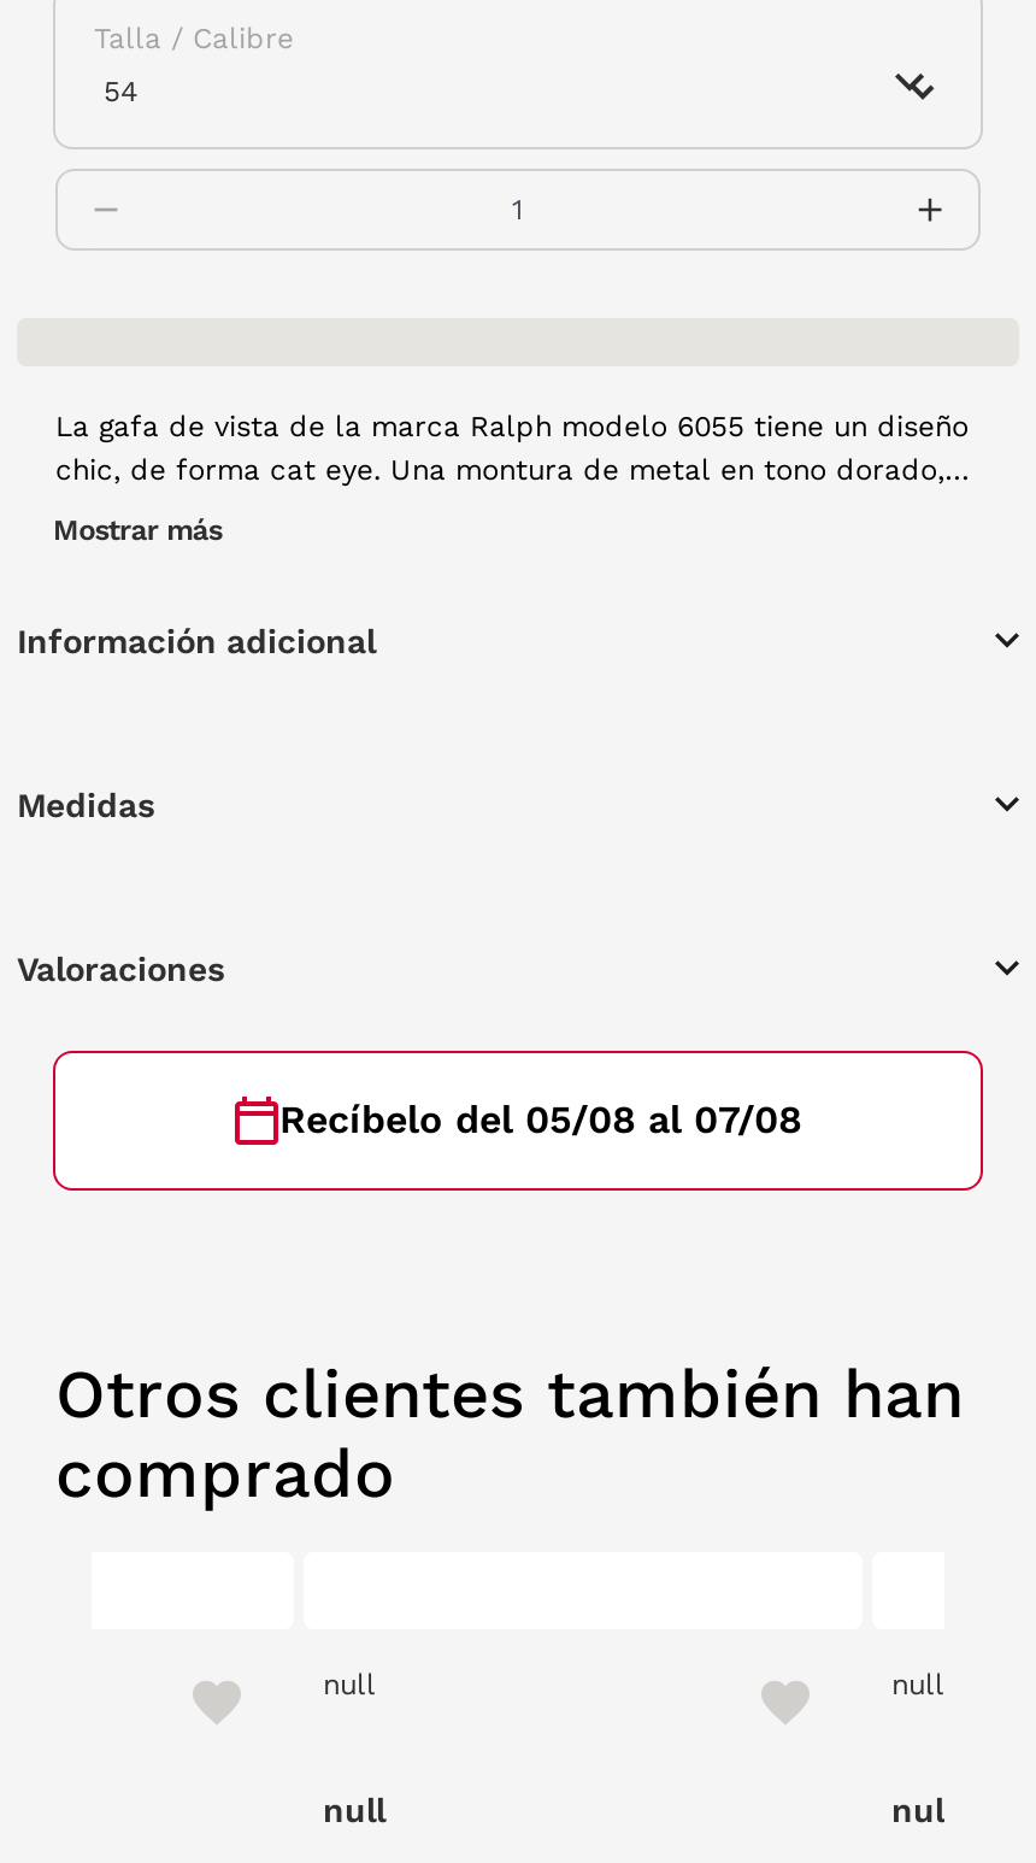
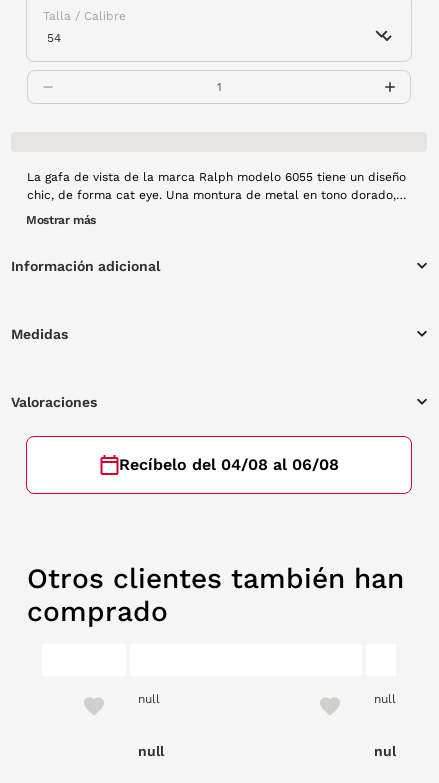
[279,1097,802,1142] Recíbelo del 05/08 al 07/08 -> [118,455,338,474] Recíbelo del 04/08 al 06/08

